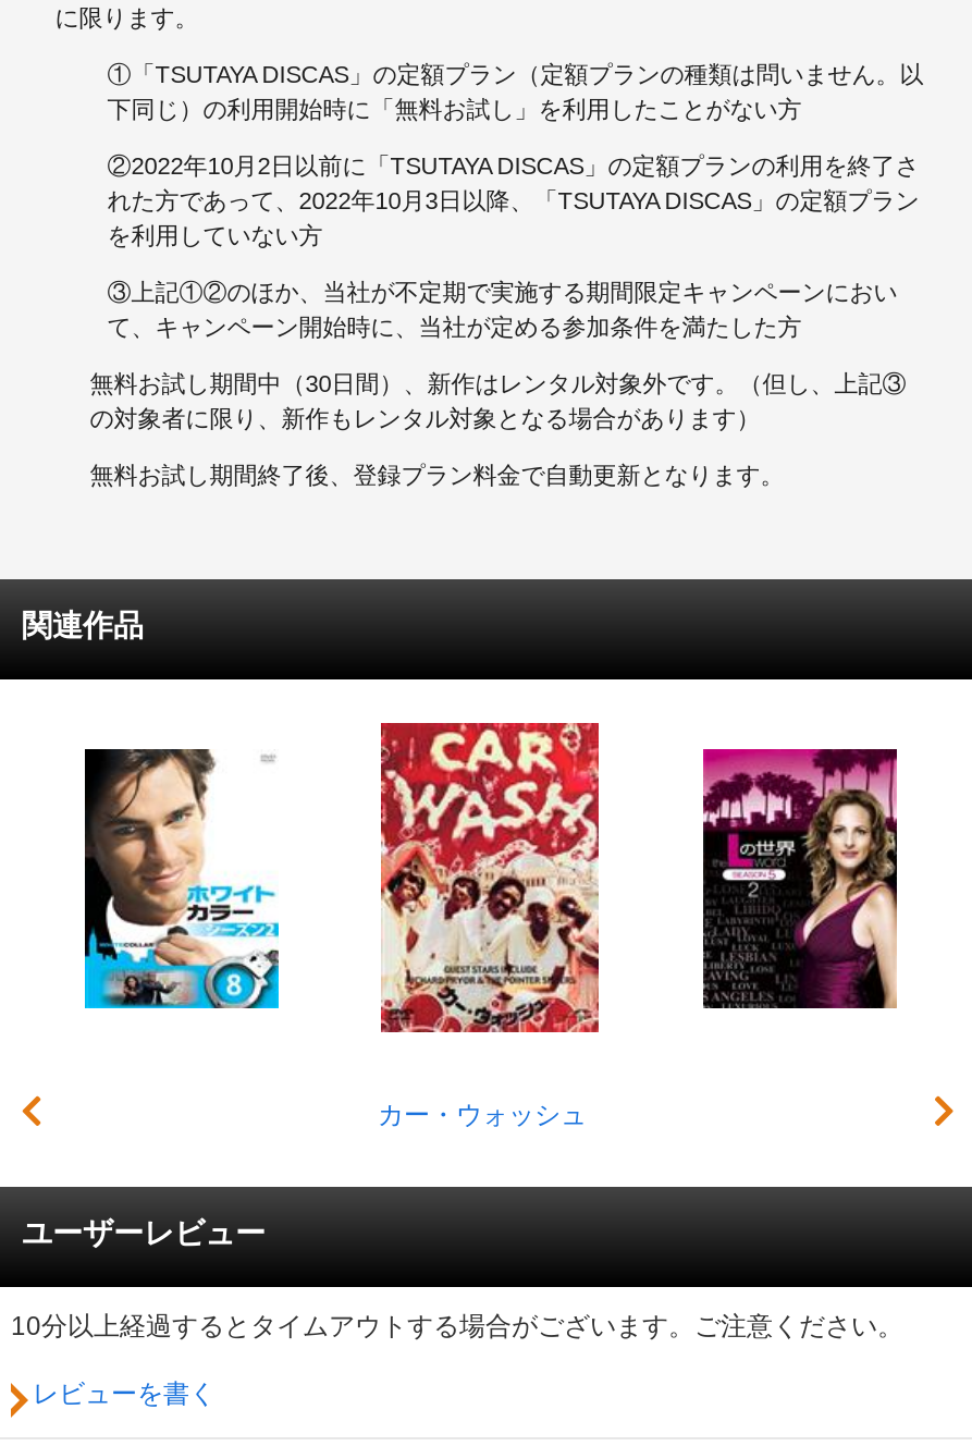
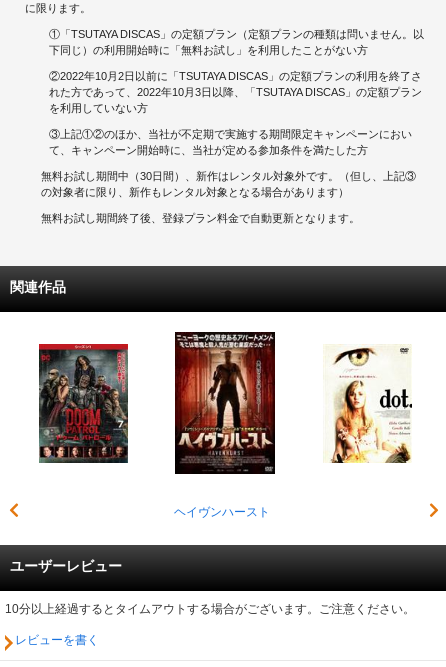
[378,721,601,1131] [image] | カー・ウォッシュ -> [173,331,276,519] [image] | ヘイヴンハースト
[83,747,281,1010] [image] -> [38,343,129,464] [image]
[701,747,899,1010] [image] -> [323,344,413,464] [image]

